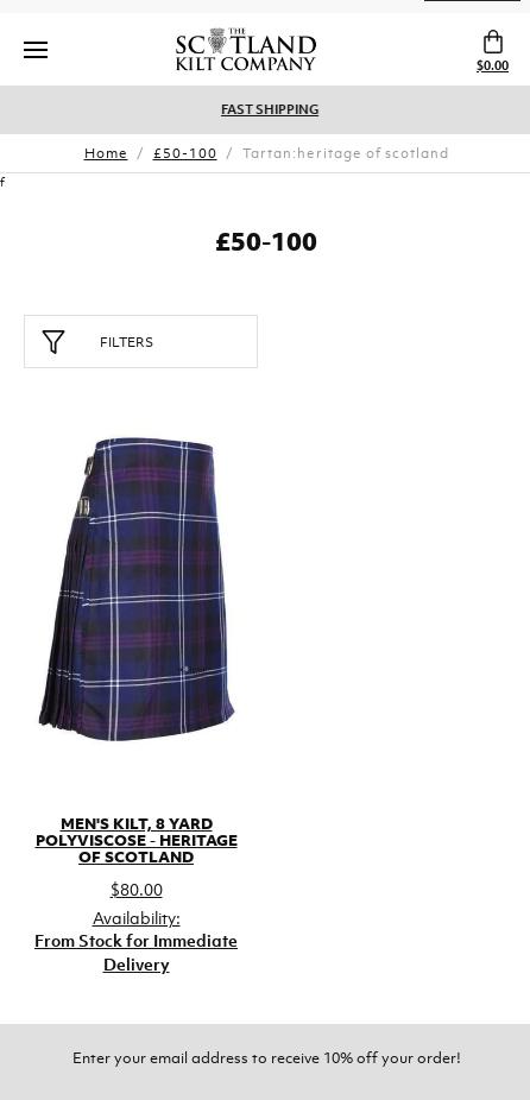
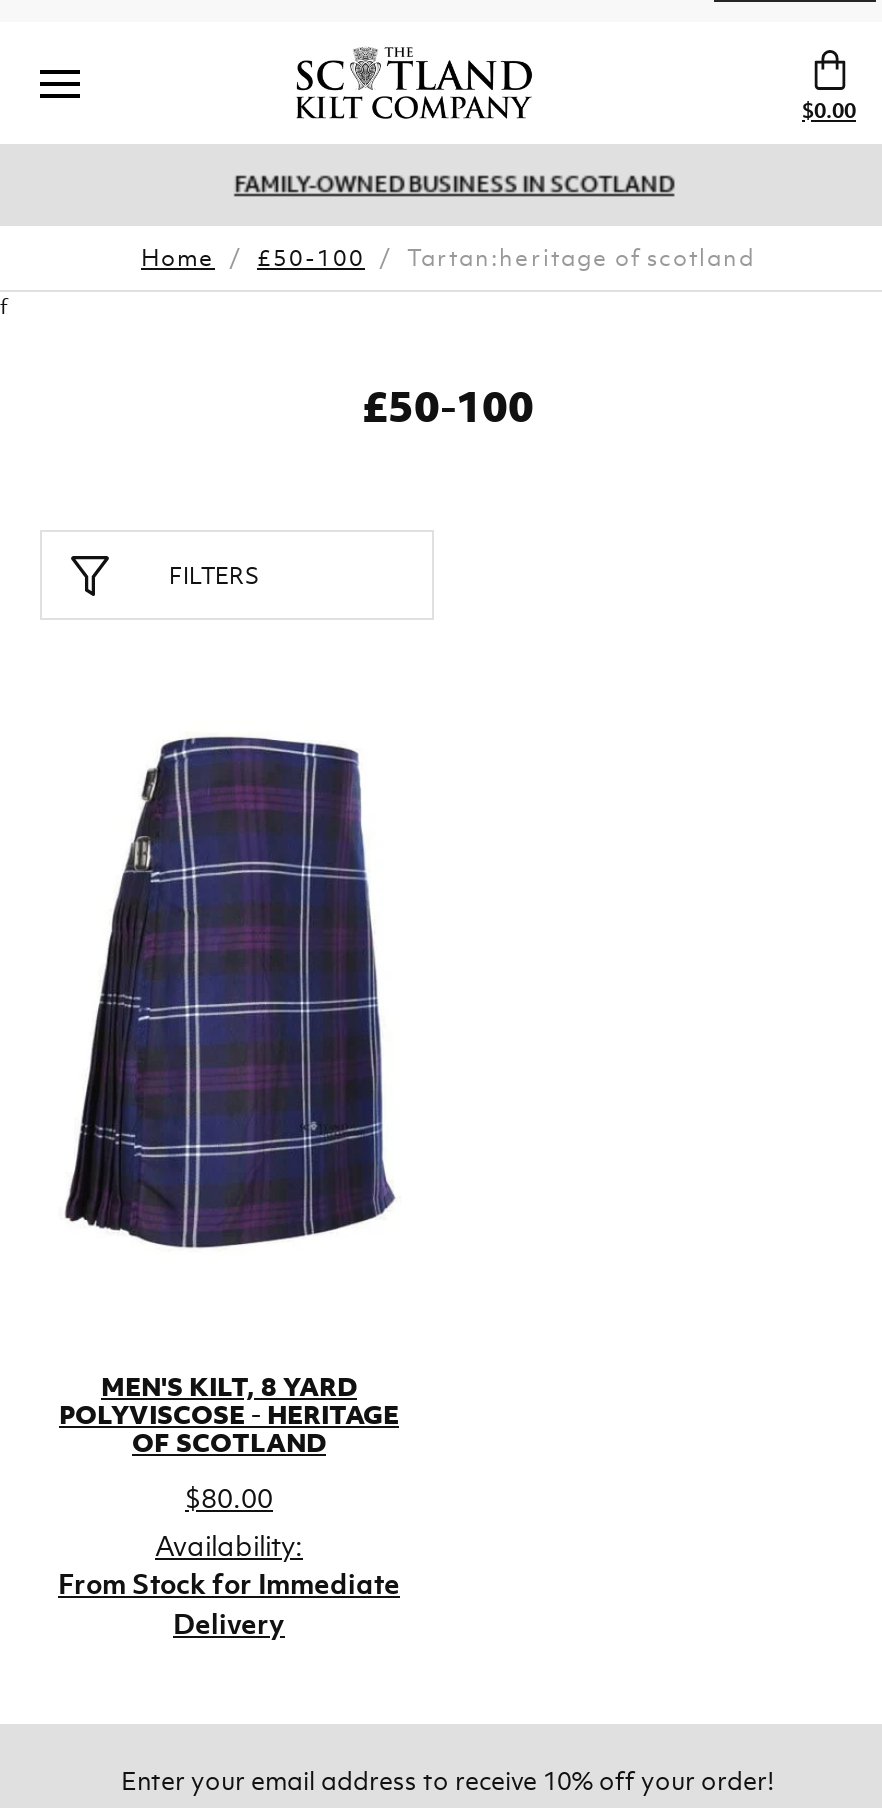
[217,100,315,119] FAST SHIPPING -> [228,168,668,200] FAMILY-OWNED BUSINESS IN SCOTLAND

